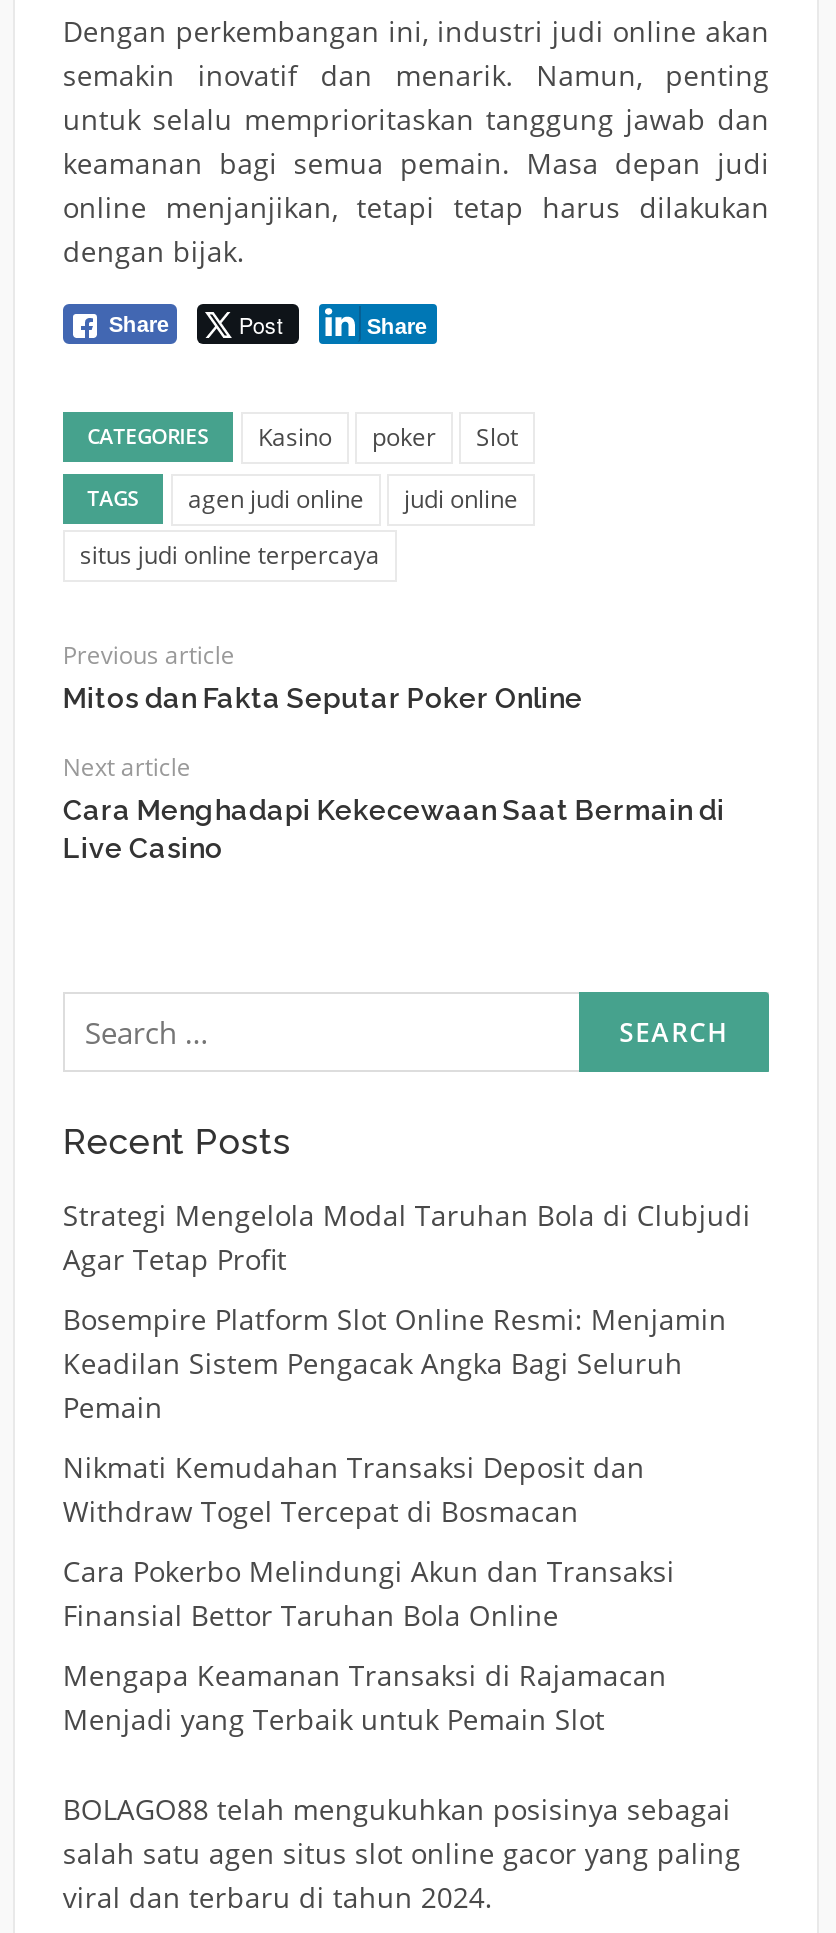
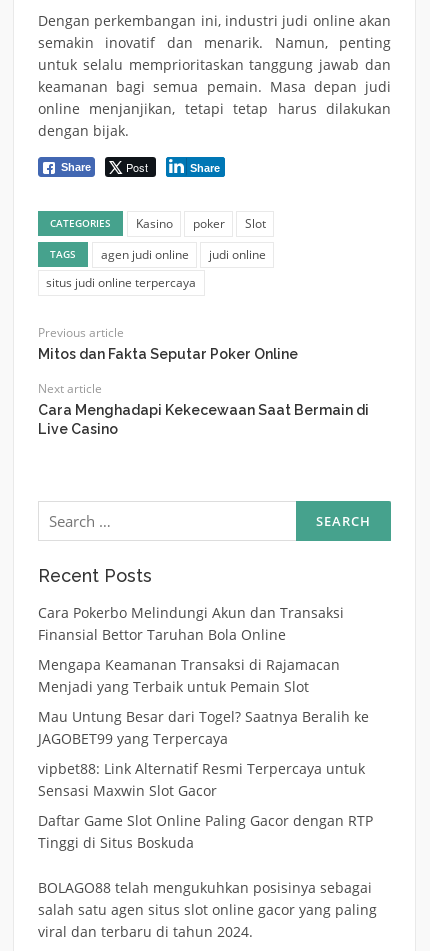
[63,1196,751,1530] Strategi Mengelola Modal Taruhan Bola di Clubjudi | Agar Tetap Profit | Bosempire Platform Slot Online Resmi: Menjamin | Keadilan Sistem Pengacak Angka Bagi Seluruh | Pemain | Nikmati Kemudahan Transaksi Deposit dan | Withdraw Togel Tercepat di Bosmacan -> none
moved [63,1552,675,1738] -> [38,603,344,696]: Cara Pokerbo Melindungi Akun dan Transaksi | Finansial Bettor Taruhan Bola Online | Mengapa Keamanan Transaksi di Rajamacan | Menjadi yang Terbaik untuk Pemain Slot
none -> [38,707,373,852] Mau Untung Besar dari Togel? Saatnya Beralih ke | JAGOBET99 yang Terpercaya | vipbet88: Link Alternatif Resmi Terpercaya untuk | Sensasi Maxwin Slot Gacor | Daftar Game Slot Online Paling Gacor dengan RTP | Tinggi di Situs Boskuda

